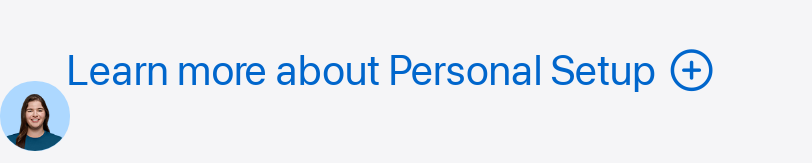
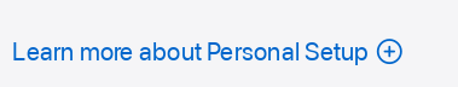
[6,79,72,153] [image] -> none

